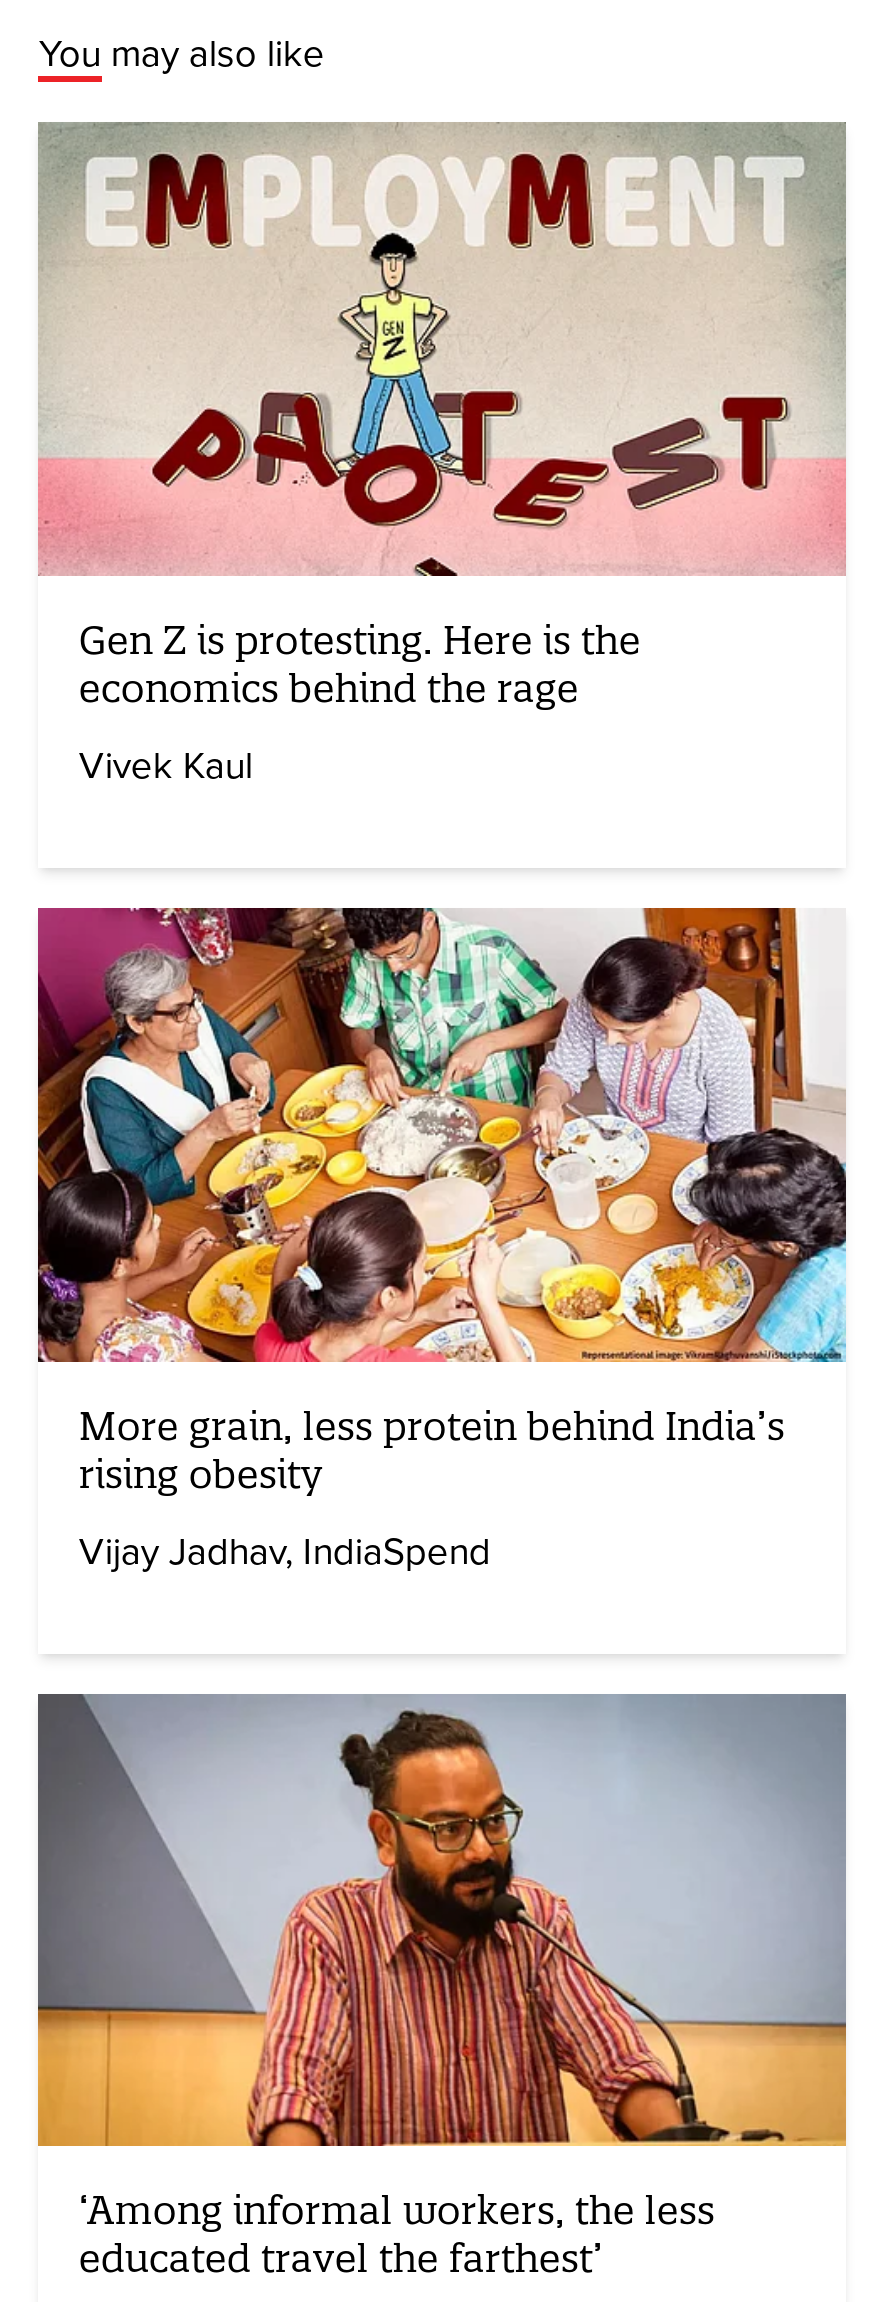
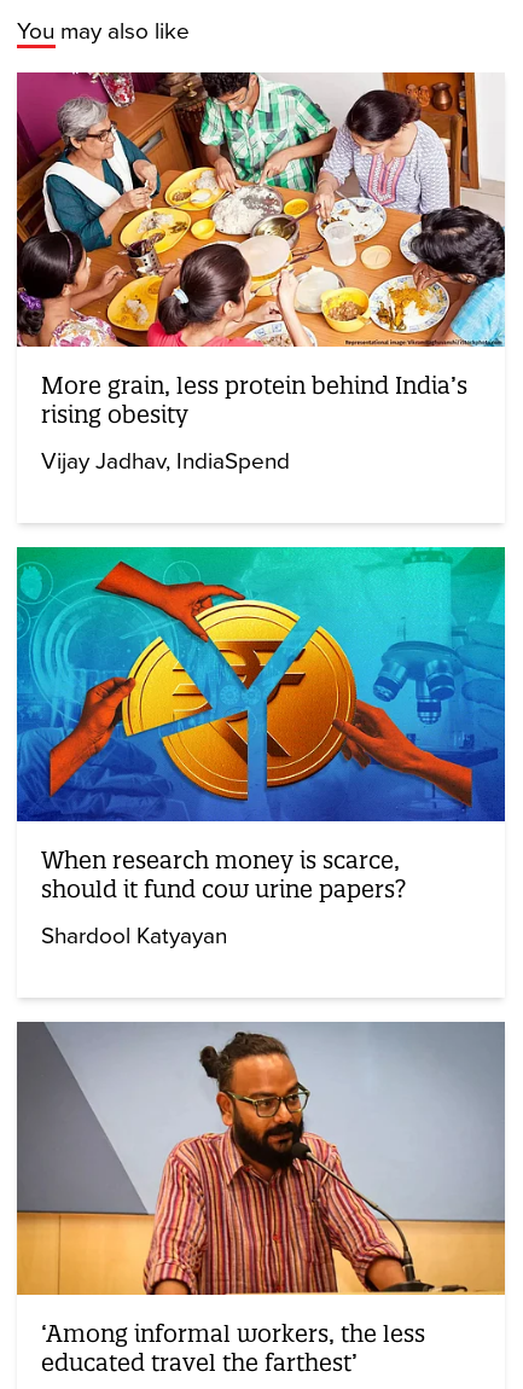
[38,122,846,788] [image] | Gen Z is protesting. Here is the | economics behind the rage | Vivek Kaul -> none
moved [34,904,850,1573] -> [14,70,507,474]: [image] | More grain, less protein behind India’s | rising obesity | Vijay Jadhav IndiaSpend
none -> [16,546,506,949] [image] | When research money is scarce, | should it fund cow urine papers? | Shardool Katyayan

